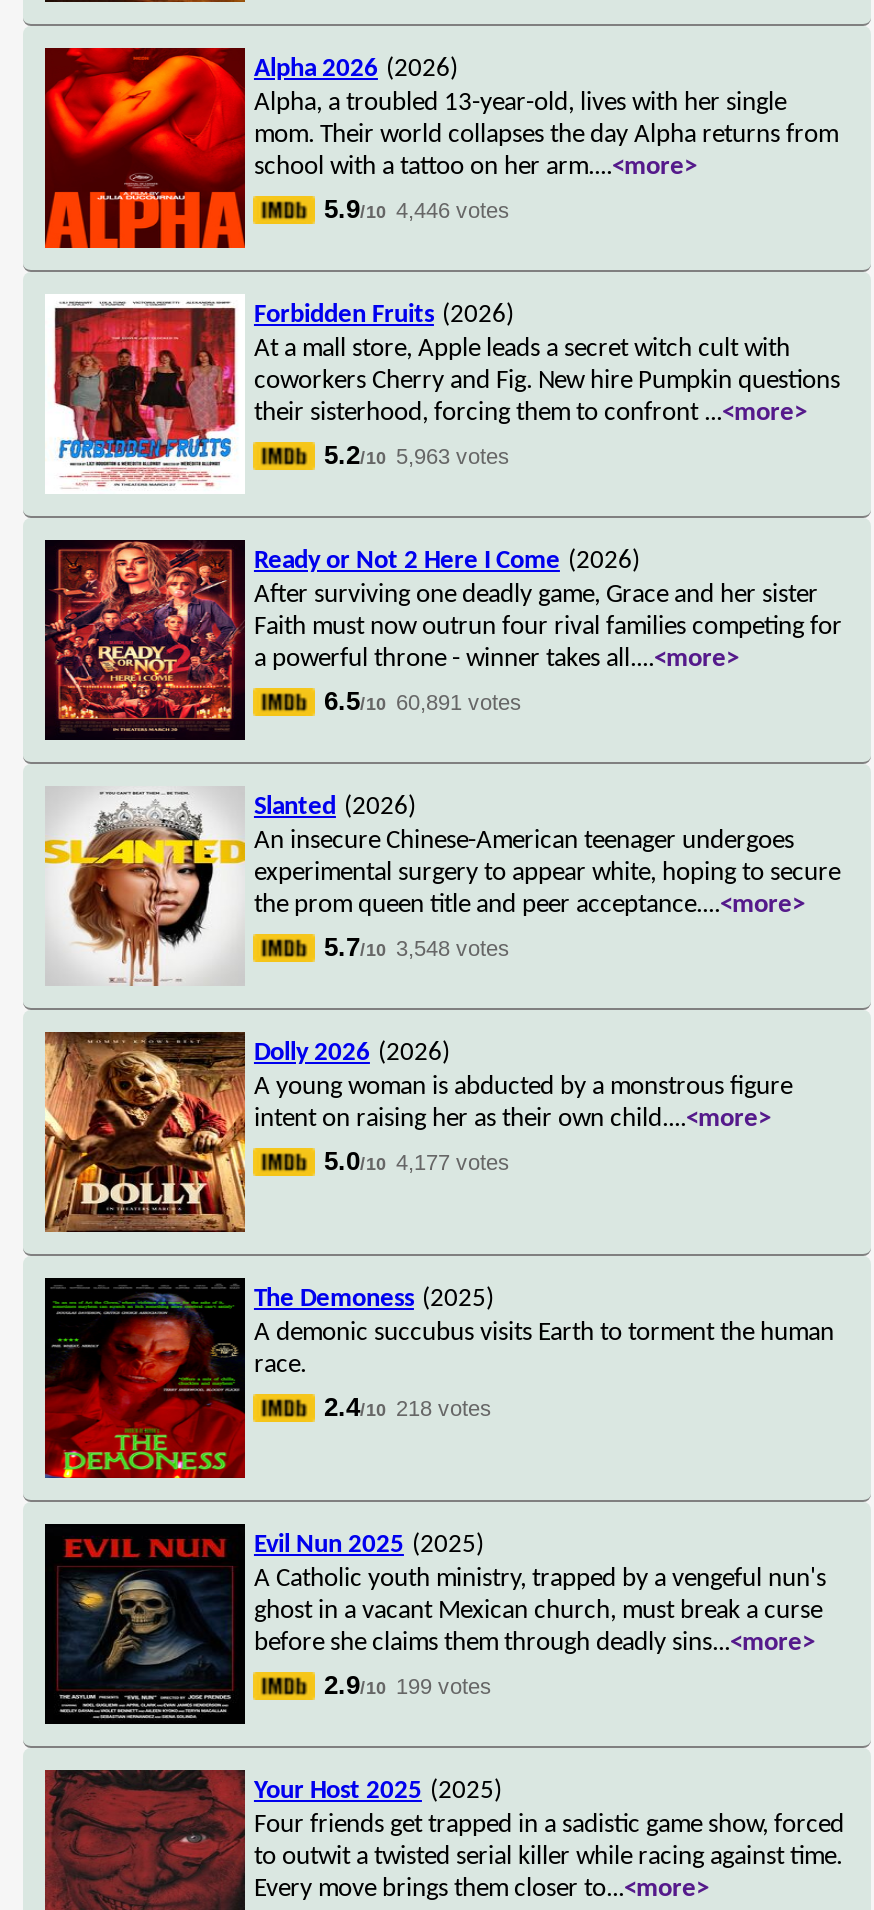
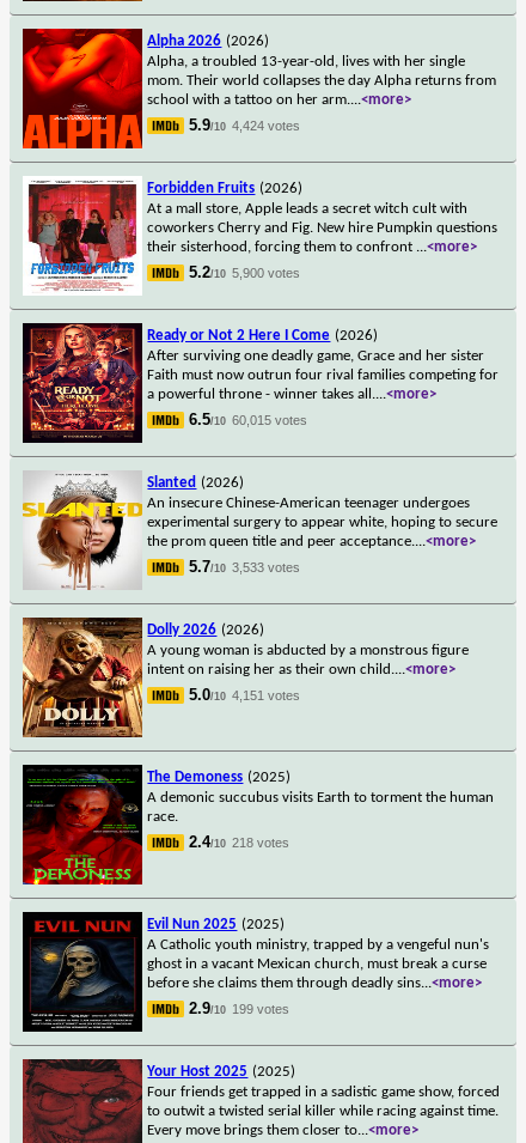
[324,193,510,223] 5.9/10 4,446 votes -> [189,116,301,134] 5.9/10 4,424 votes
[324,439,510,469] 5.2/10 5,963 votes -> [189,263,301,281] 5.2/10 5,900 votes
[324,685,522,715] 6.5/10 60,891 votes -> [189,410,308,428] 6.5/10 60,015 votes
[324,931,510,961] 5.7/10 3,548 votes -> [189,557,301,575] 5.7/10 3,533 votes
[324,1145,510,1175] 5.0/10 4,177 votes -> [189,685,301,703] 5.0/10 4,151 votes

